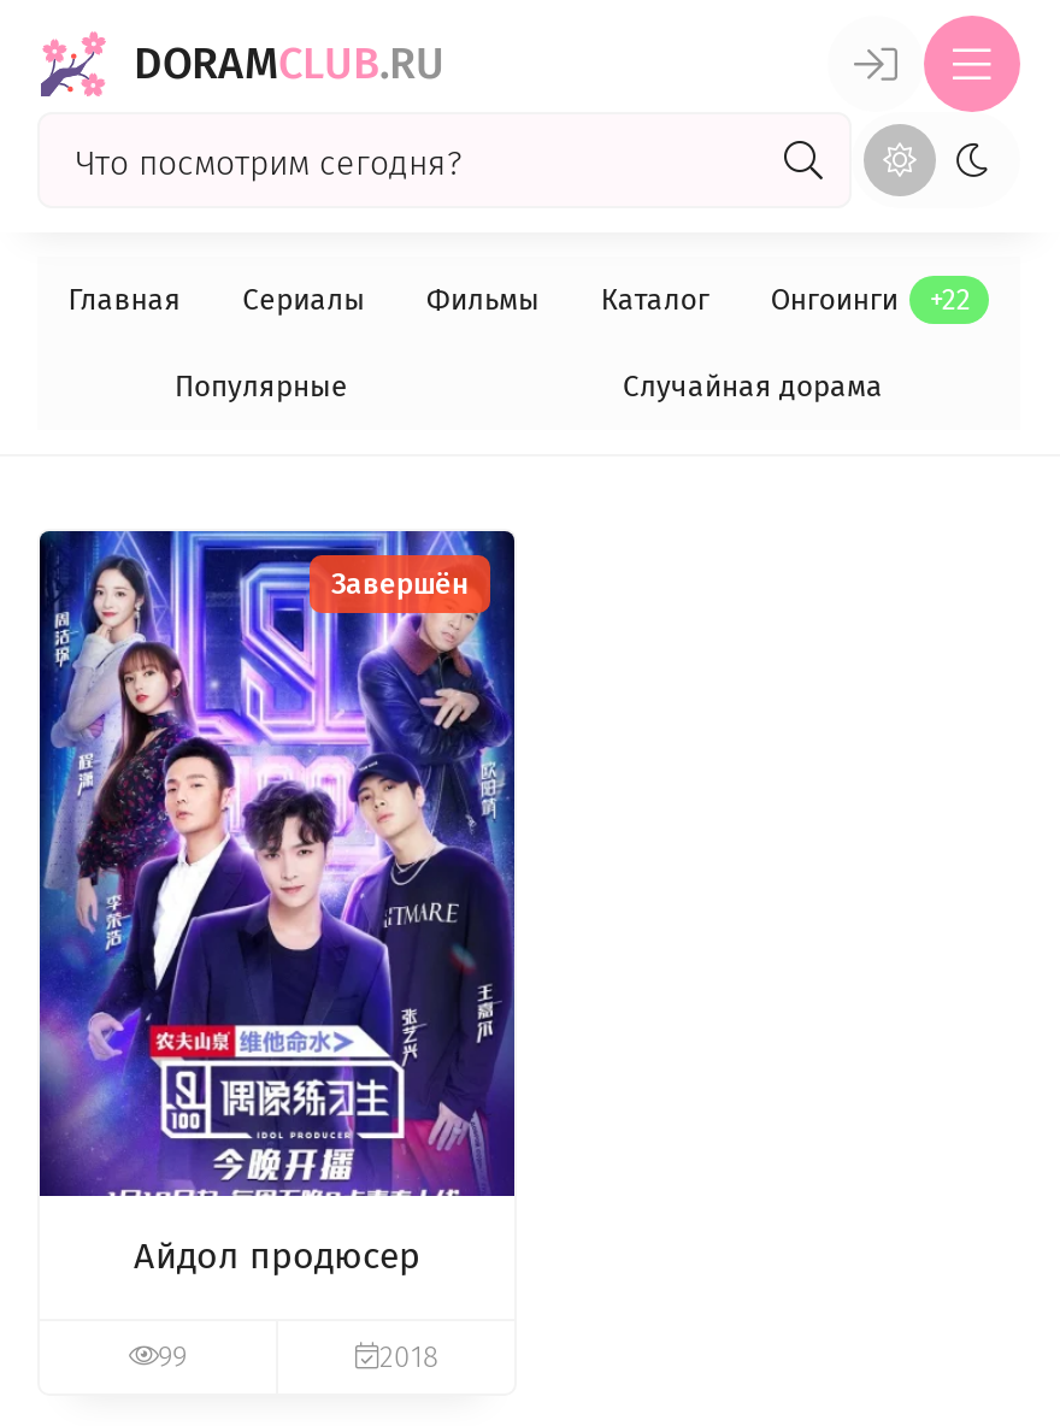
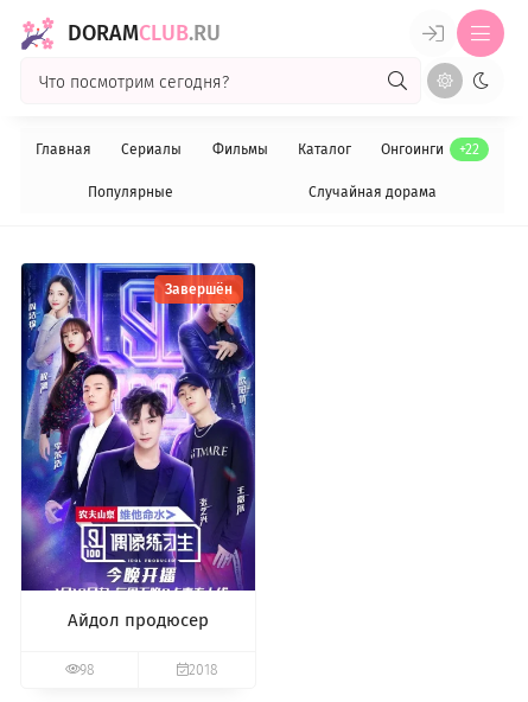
[158,1340,187,1374] 99 -> [79,661,94,678] 98

